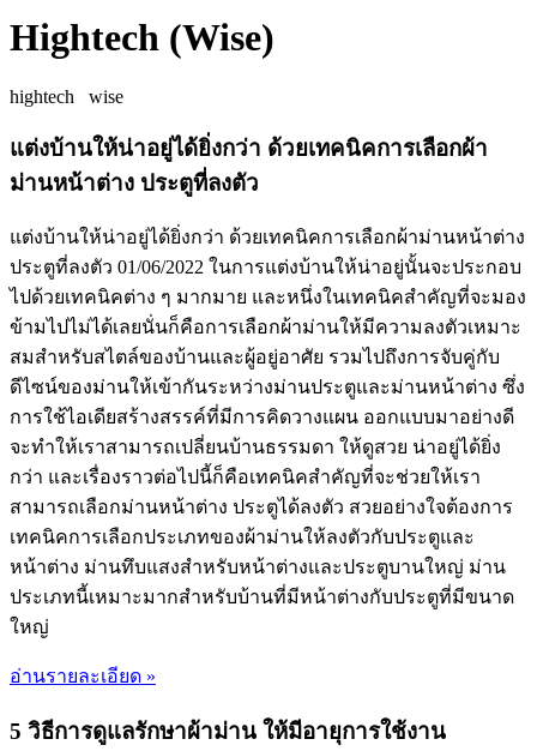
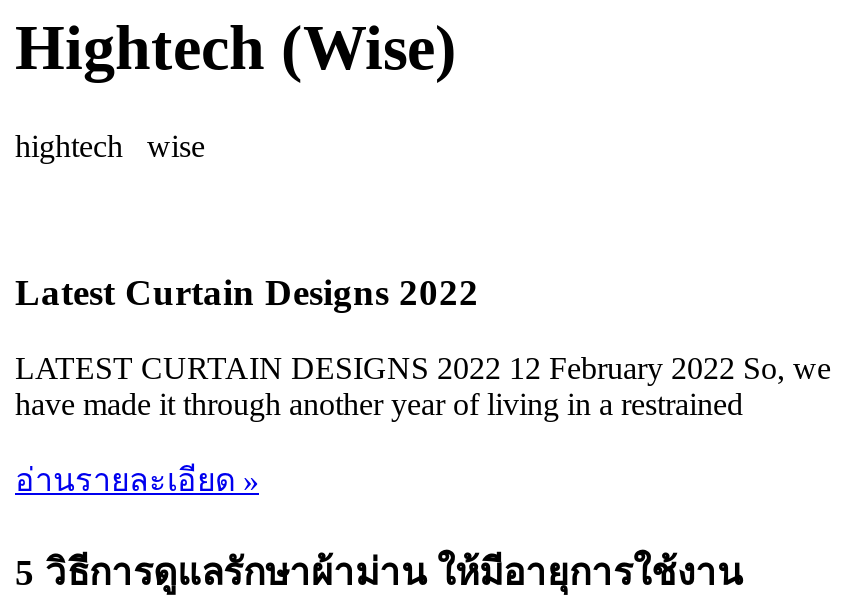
[10,135,526,637] แต่งบ้านให้น่าอยู่ได้ยิ่งกว่า ด้วยเทคนิคการเลือกผ้า | ม่านหน้าต่าง ประตูที่ลงตัว | แต่งบ้านให้น่าอยู่ได้ยิ่งกว่า ด้วยเทคนิคการเลือกผ้าม่านหน้าต่าง | ประตูที่ลงตัว 01/06/2022 ในการแต่งบ้านให้น่าอยู่นั้นจะประกอบ | ไปด้วยเทคนิคต่าง ๆ มากมาย และหนึ่งในเทคนิคสำคัญที่จะมอง | ข้ามไปไม่ได้เลยนั่นก็คือการเลือกผ้าม่านให้มีความลงตัวเหมาะ | สมสำหรับสไตล์ของบ้านและผู้อยู่อาศัย รวมไปถึงการจับคู่กับ | ดีไซน์ของม่านให้เข้ากันระหว่างม่านประตูและม่านหน้าต่าง ซึ่ง | การใช้ไอเดียสร้างสรรค์ที่มีการคิดวางแผน ออกแบบมาอย่างดี | จะทำให้เราสามารถเปลี่ยนบ้านธรรมดา ให้ดูสวย น่าอยู่ได้ยิ่ง | กว่า และเรื่องราวต่อไปนี้ก็คือเทคนิคสำคัญที่จะช่วยให้เรา | สามารถเลือกม่านหน้าต่าง ประตูได้ลงตัว สวยอย่างใจต้องการ | เทคนิคการเลือกประเภทของผ้าม่านให้ลงตัวกับประตูและ | หน้าต่าง ม่านทึบแสงสำหรับหน้าต่างและประตูบานใหญ่ ม่าน | ประเภทนี้เหมาะมากสำหรับบ้านที่มีหน้าต่างกับประตูที่มีขนาด | ใหญ่ -> [15,270,831,422] Latest Curtain Designs 2022 | LATEST CURTAIN DESIGNS 2022 12 February 2022 So, we | have made it through another year of living in a restrained

